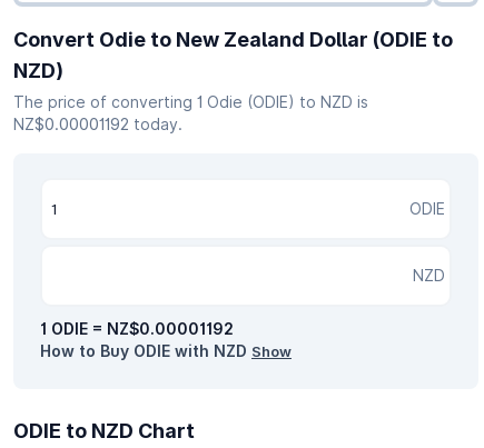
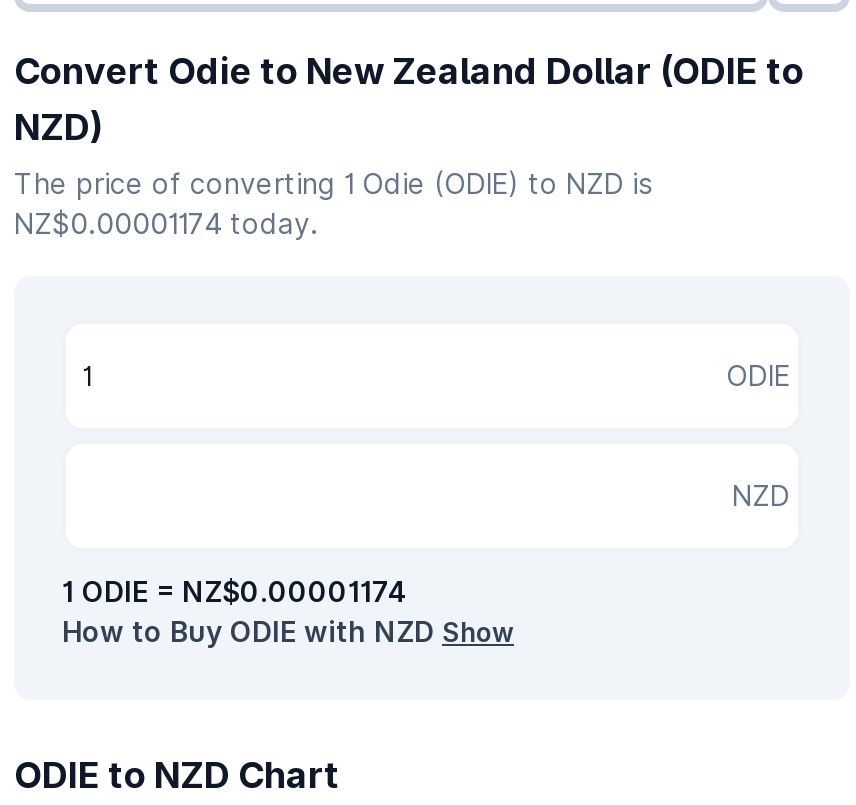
[13,115,182,133] NZ$0.00001192 today. -> [14,206,318,240] NZ$0.00001174 today.
[40,319,234,338] 1 ODIE = NZ$0.00001192 -> [62,574,408,608] 1 ODIE = NZ$0.00001174

